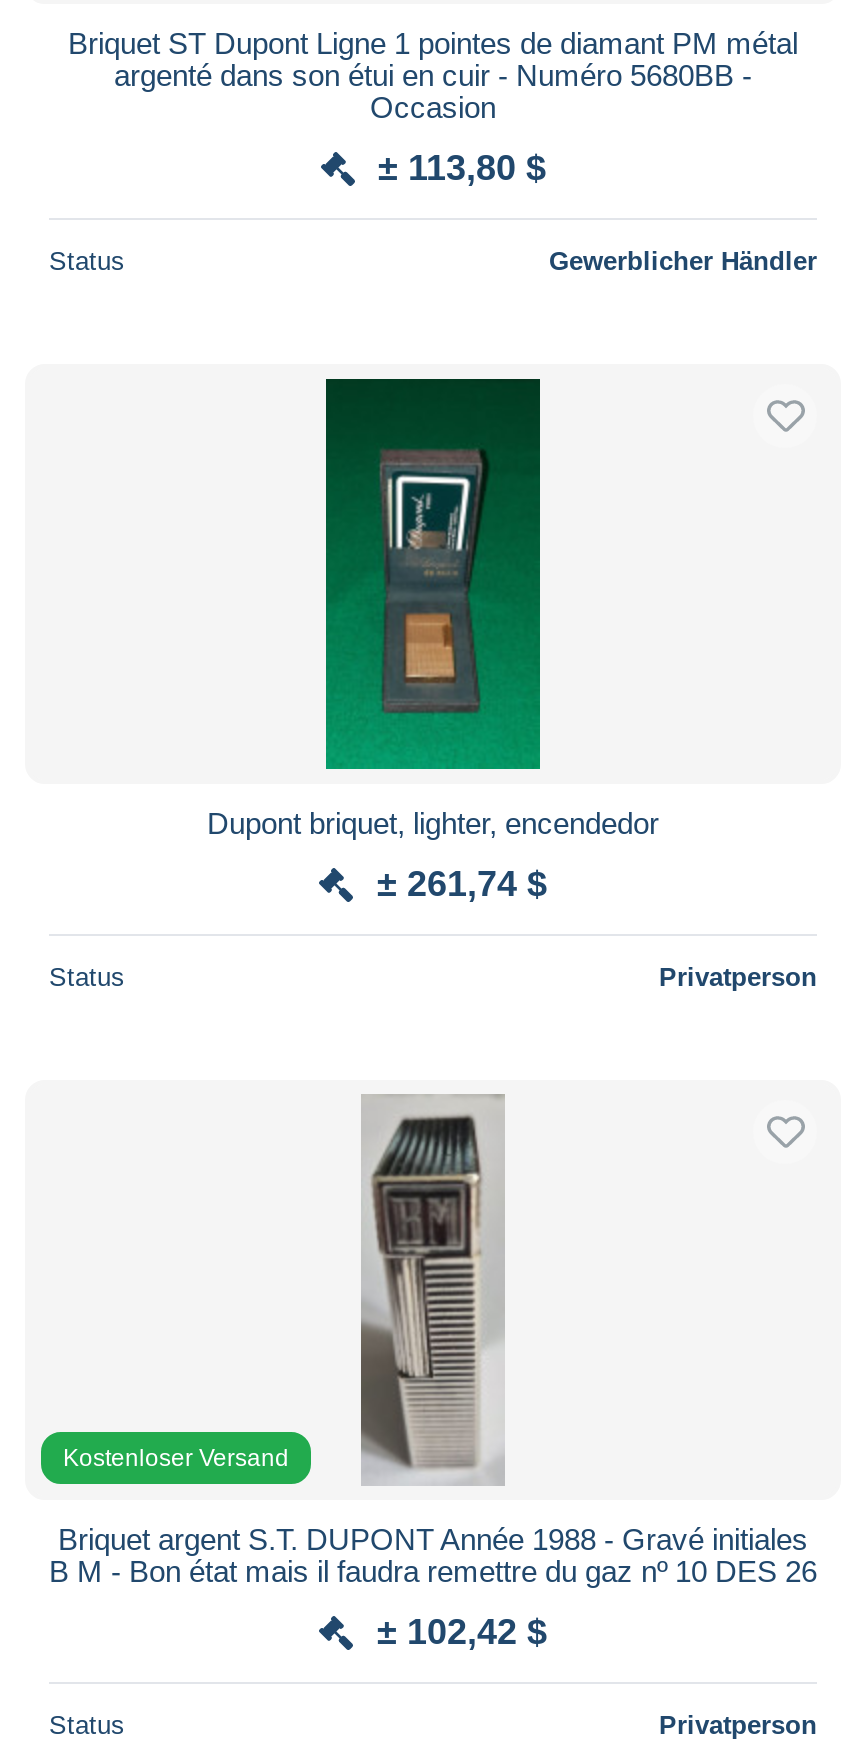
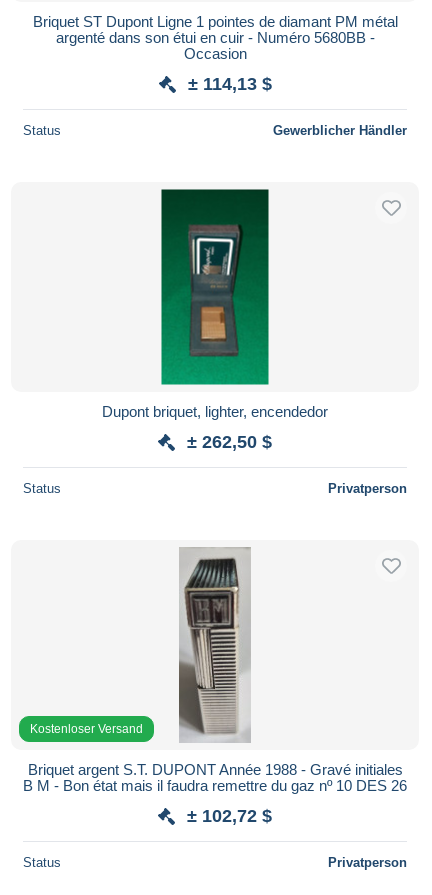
[378,148,546,188] ± 113,80 $ -> [187,74,271,94] ± 114,13 $
[377,864,547,904] ± 261,74 $ -> [187,432,272,452] ± 262,50 $
[377,1612,547,1652] ± 102,42 $ -> [187,806,272,826] ± 102,72 $

